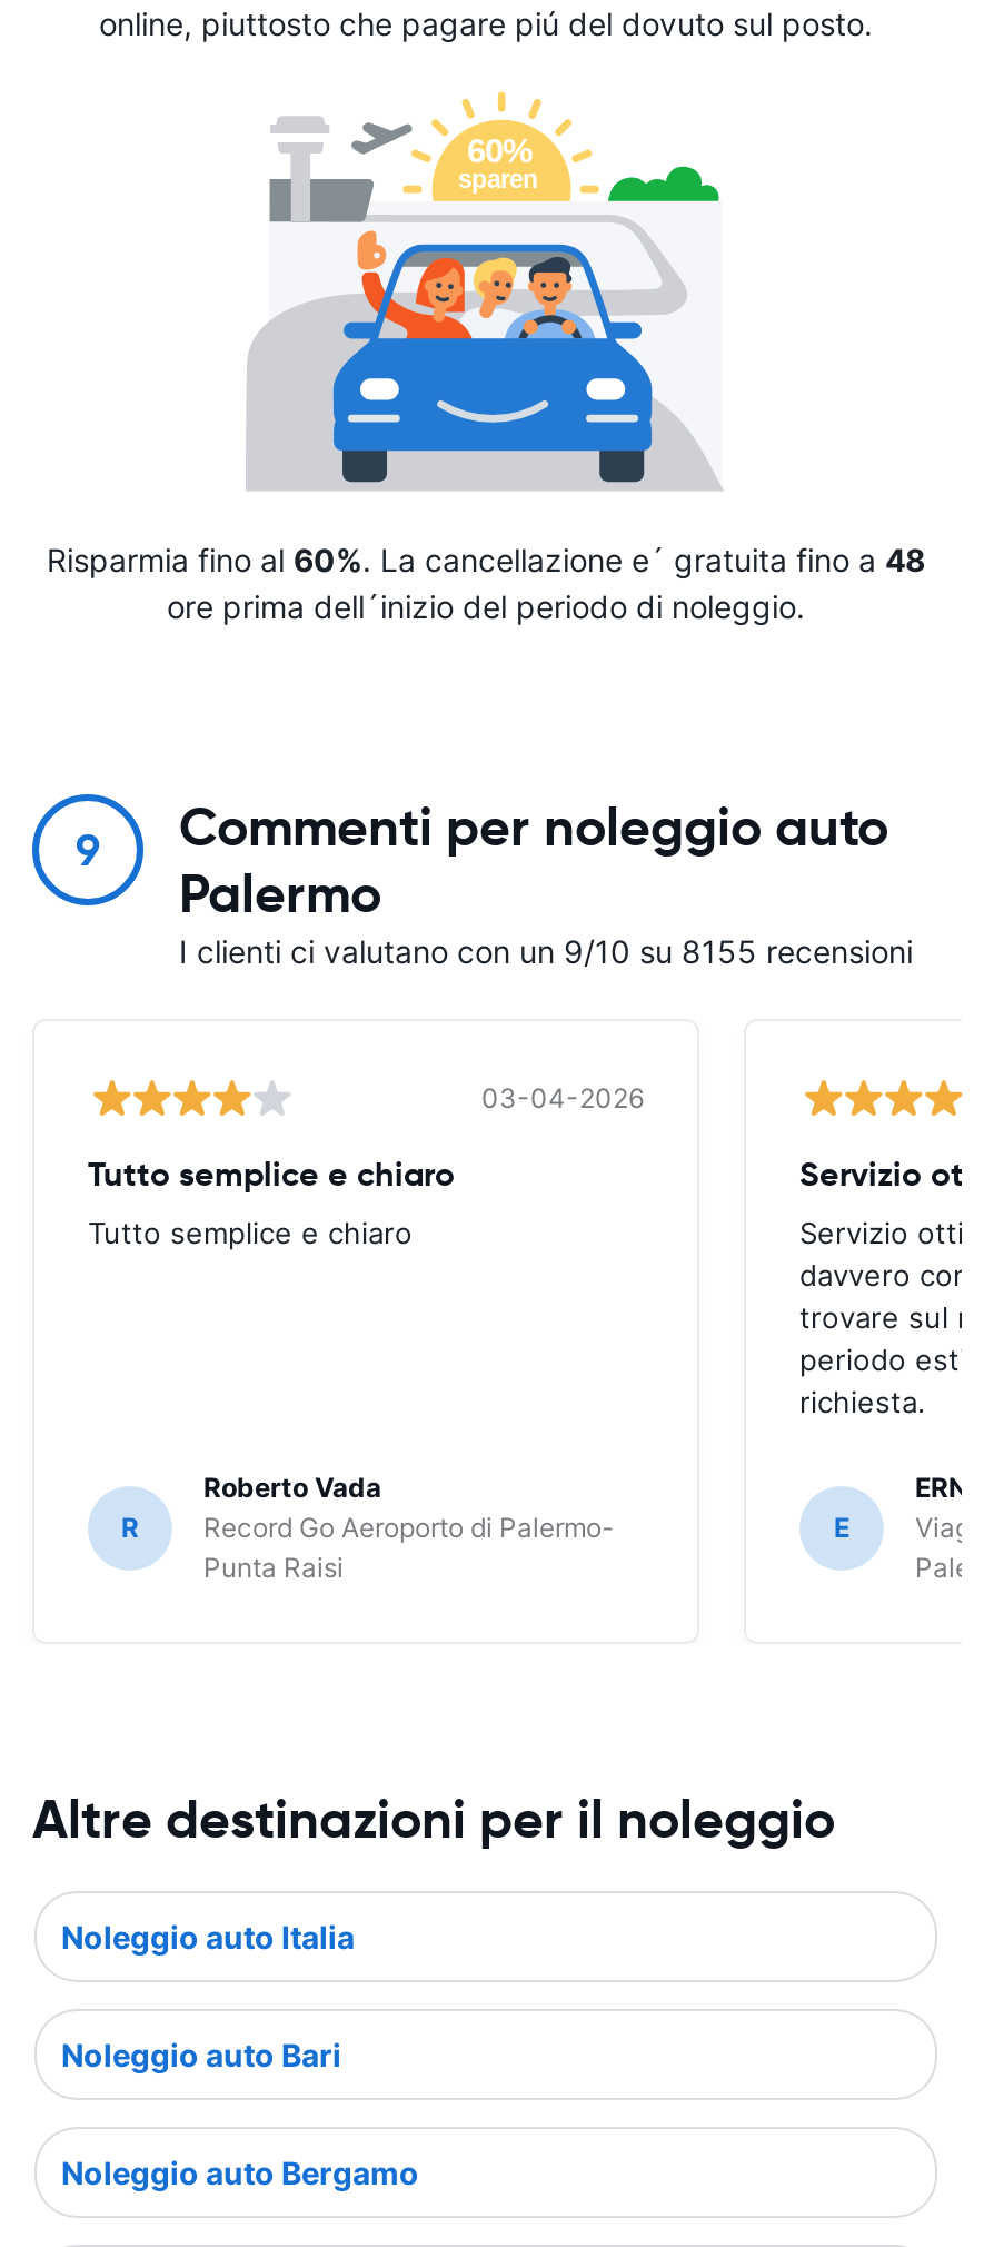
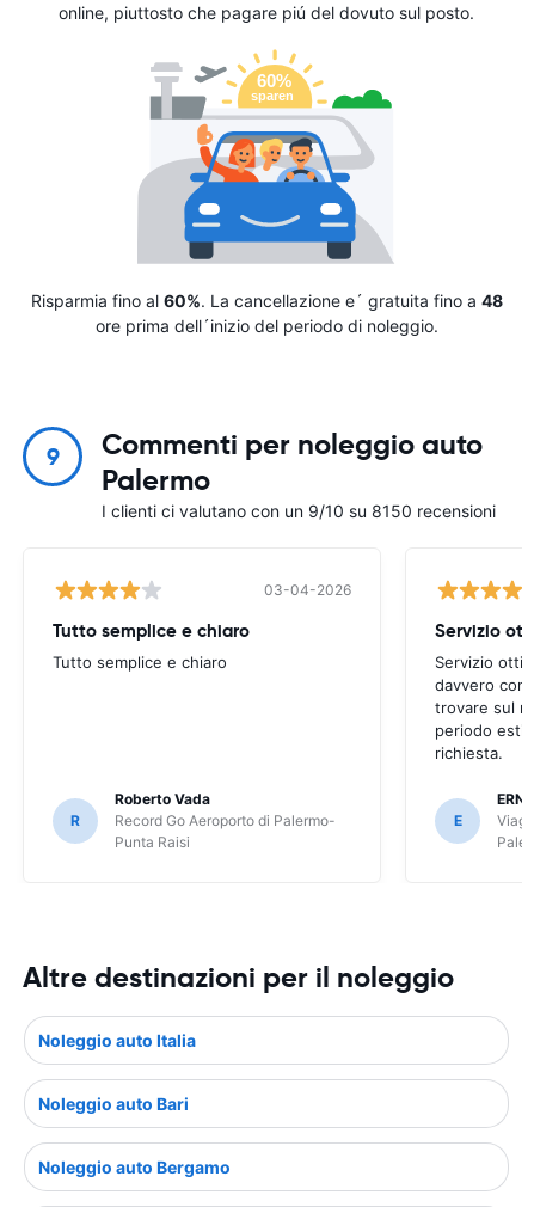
[179,933,913,971] I clienti ci valutano con un 9/10 su 8155 recensioni -> [102,501,496,522] I clienti ci valutano con un 9/10 su 8150 recensioni

